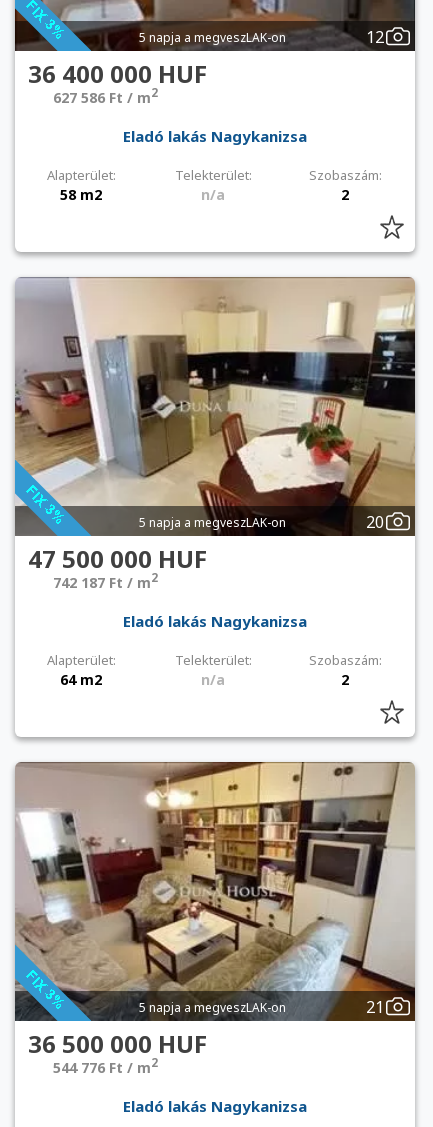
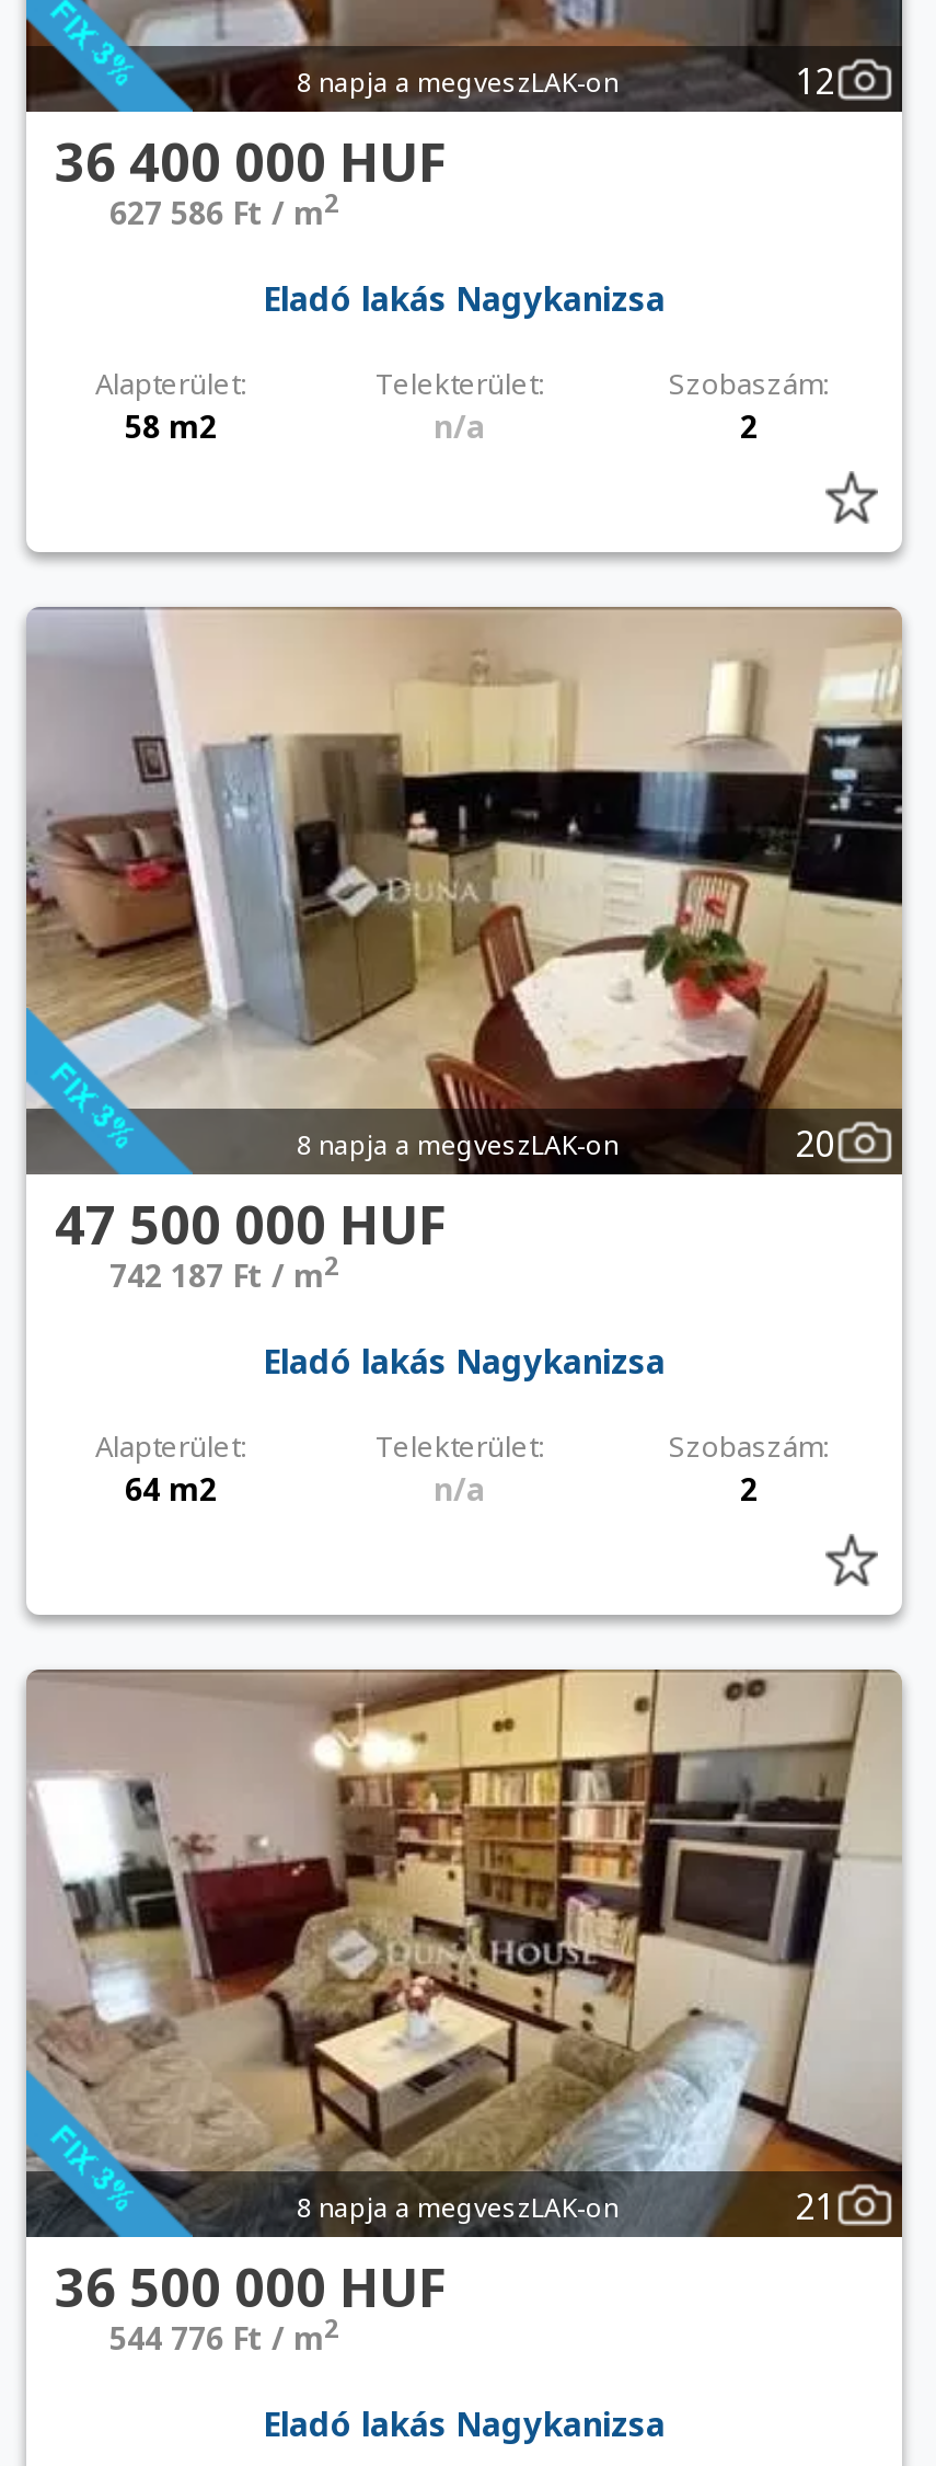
[138,29,285,46] 5 napja a megveszLAK-on -> [297,64,619,101] 8 napja a megveszLAK-on
[138,514,285,531] 5 napja a megveszLAK-on -> [297,1126,619,1163] 8 napja a megveszLAK-on
[138,999,285,1016] 5 napja a megveszLAK-on -> [297,2189,619,2226] 8 napja a megveszLAK-on

